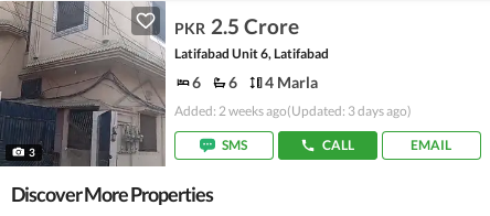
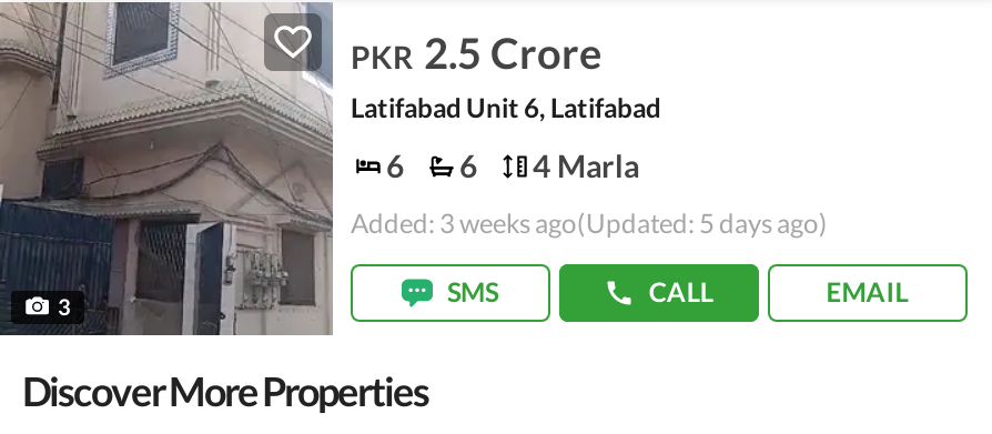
[174,102,412,119] Added: 2 weeks ago(Updated: 3 days ago) -> [351,206,828,239] Added: 3 weeks ago(Updated: 5 days ago)

